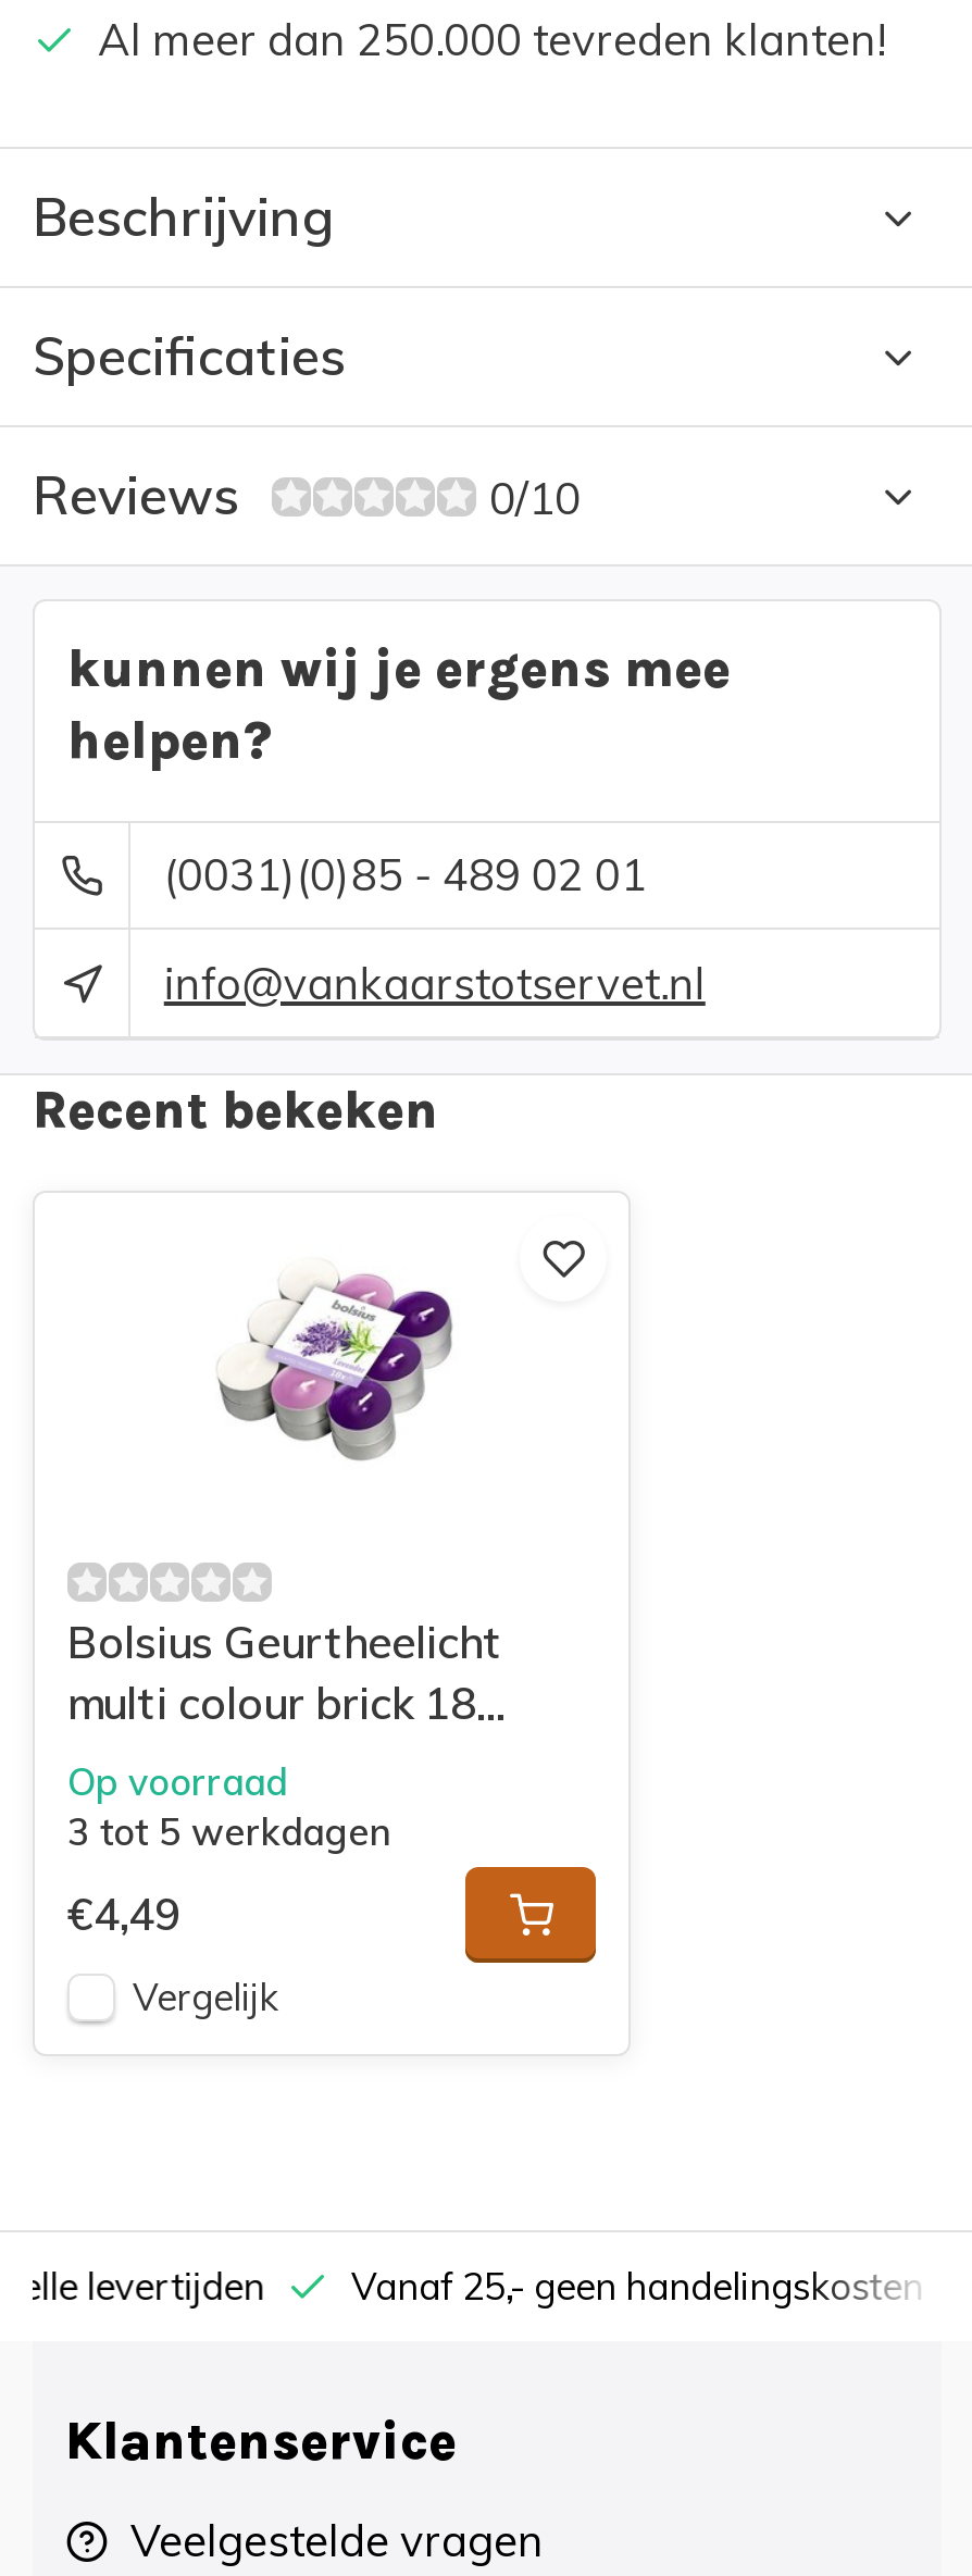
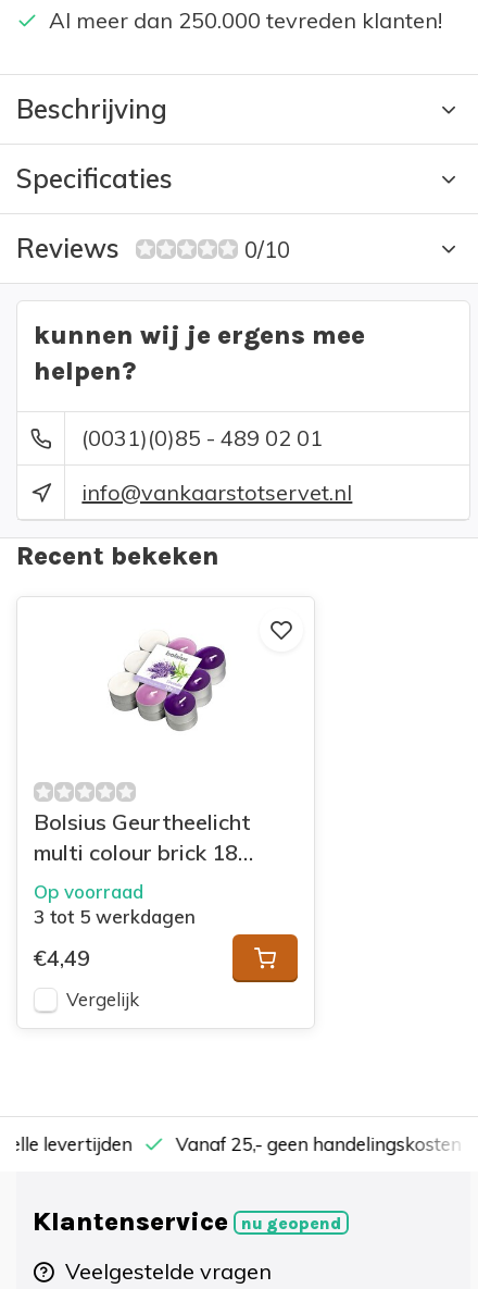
none -> [241,1213,341,1233] nu geopend

